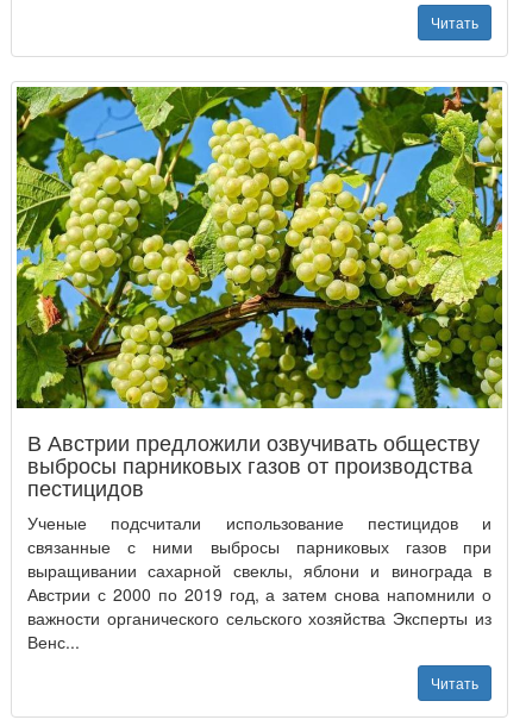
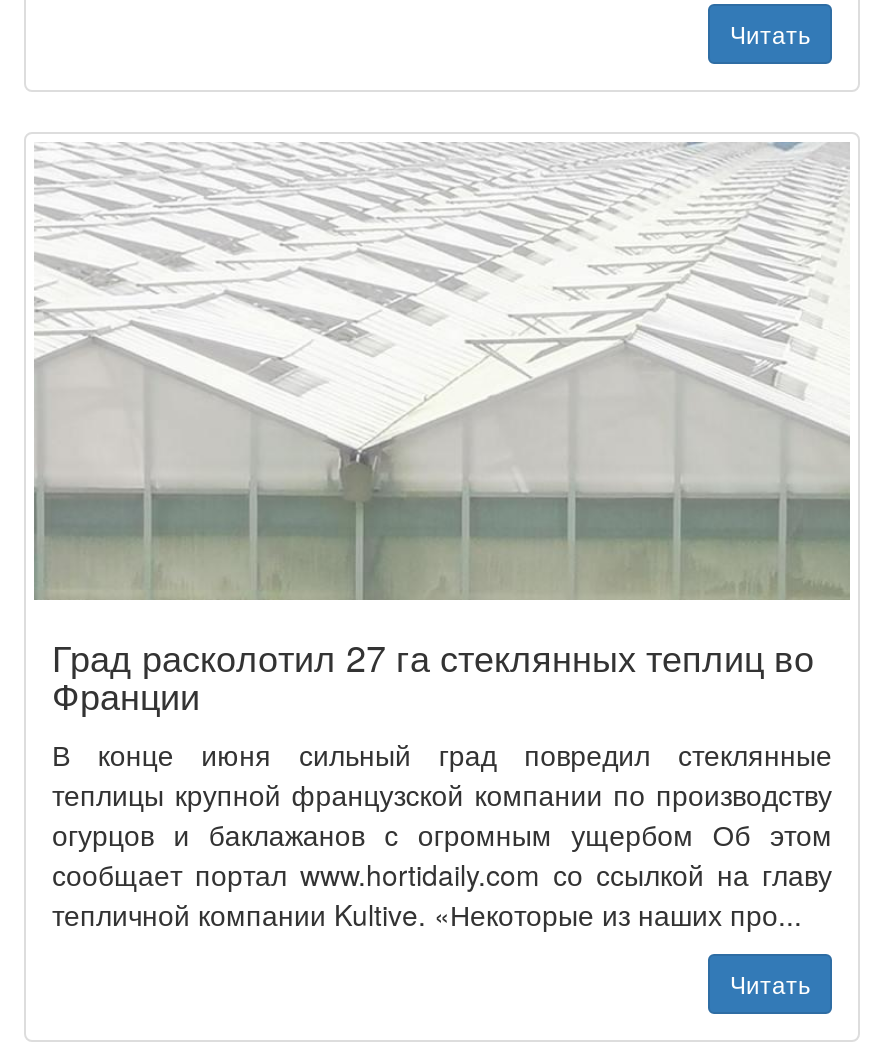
[15,86,503,654] [image] | В Австрии предложили озвучивать обществу | выбросы парниковых газов от производства | пестицидов | Ученые подсчитали использование пестицидов и | связанные с ними выбросы парниковых газов при | выращивании сахарной свеклы, яблони и винограда в | Австрии с 2000 по 2019 год, а затем снова напомнили о | важности органического сельского хозяйства Эксперты из | Венс... -> [32,140,852,934] [image] | Град расколотил 27 га стеклянных теплиц во | Франции | В конце июня сильный град повредил стеклянные | теплицы крупной французской компании по производству | огурцов и баклажанов с огромным ущербом Об этом | сообщает портал www.hortidaily.com со ссылкой на главу | тепличной компании Kultive. «Некоторые из наших про...

